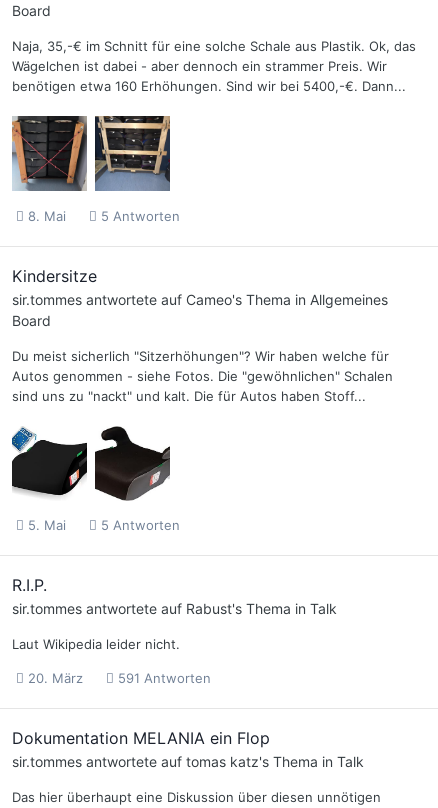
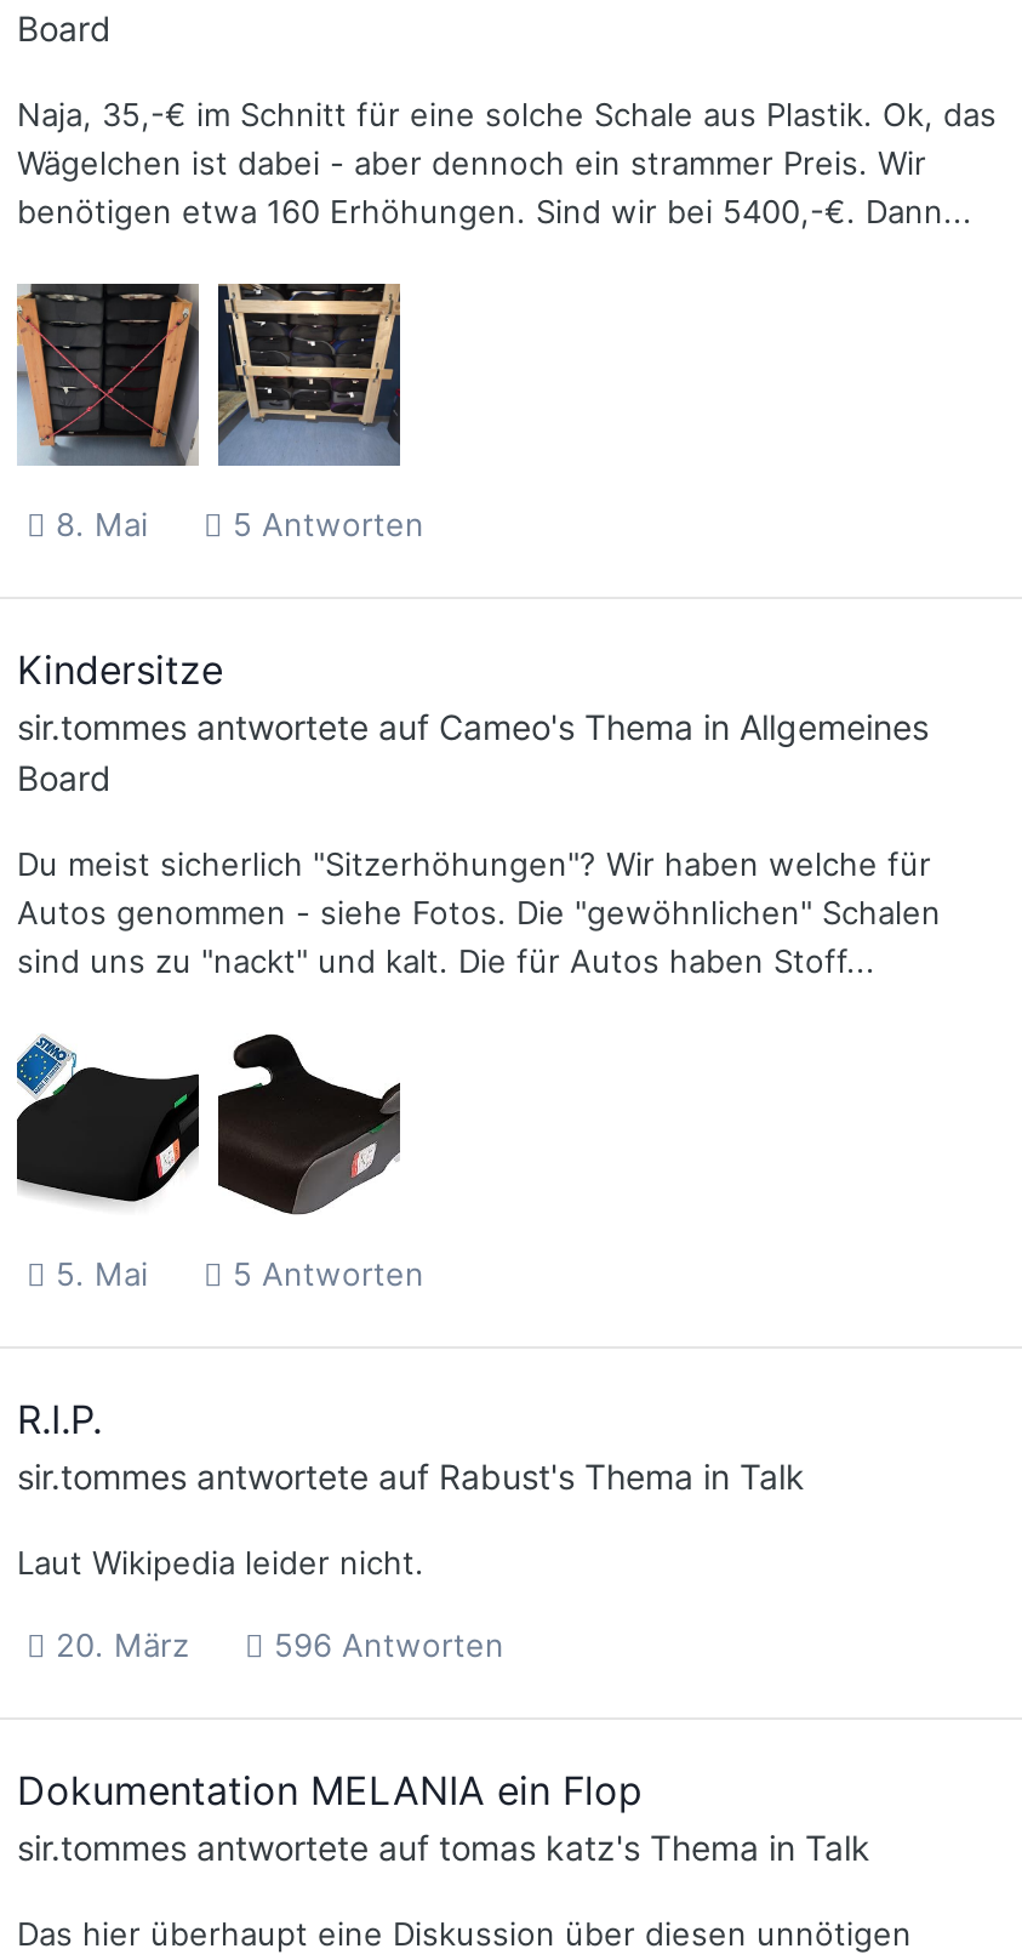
[28,670,211,686] 20. März 591 Antworten -> [56,1626,504,1665] 20. März 596 Antworten

